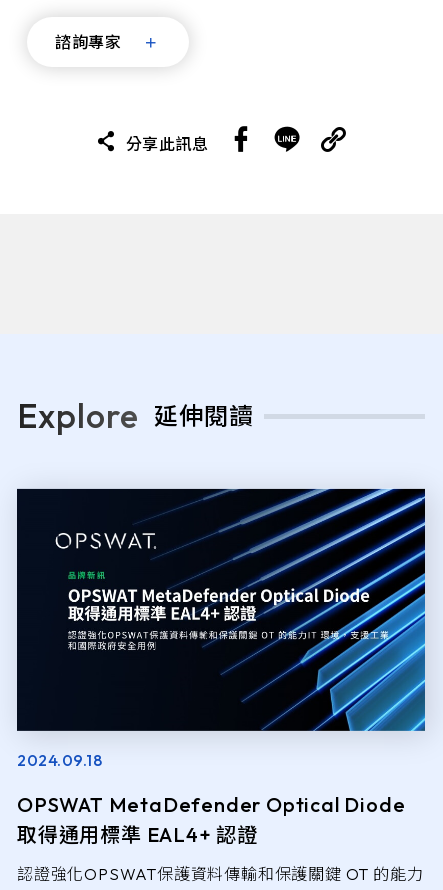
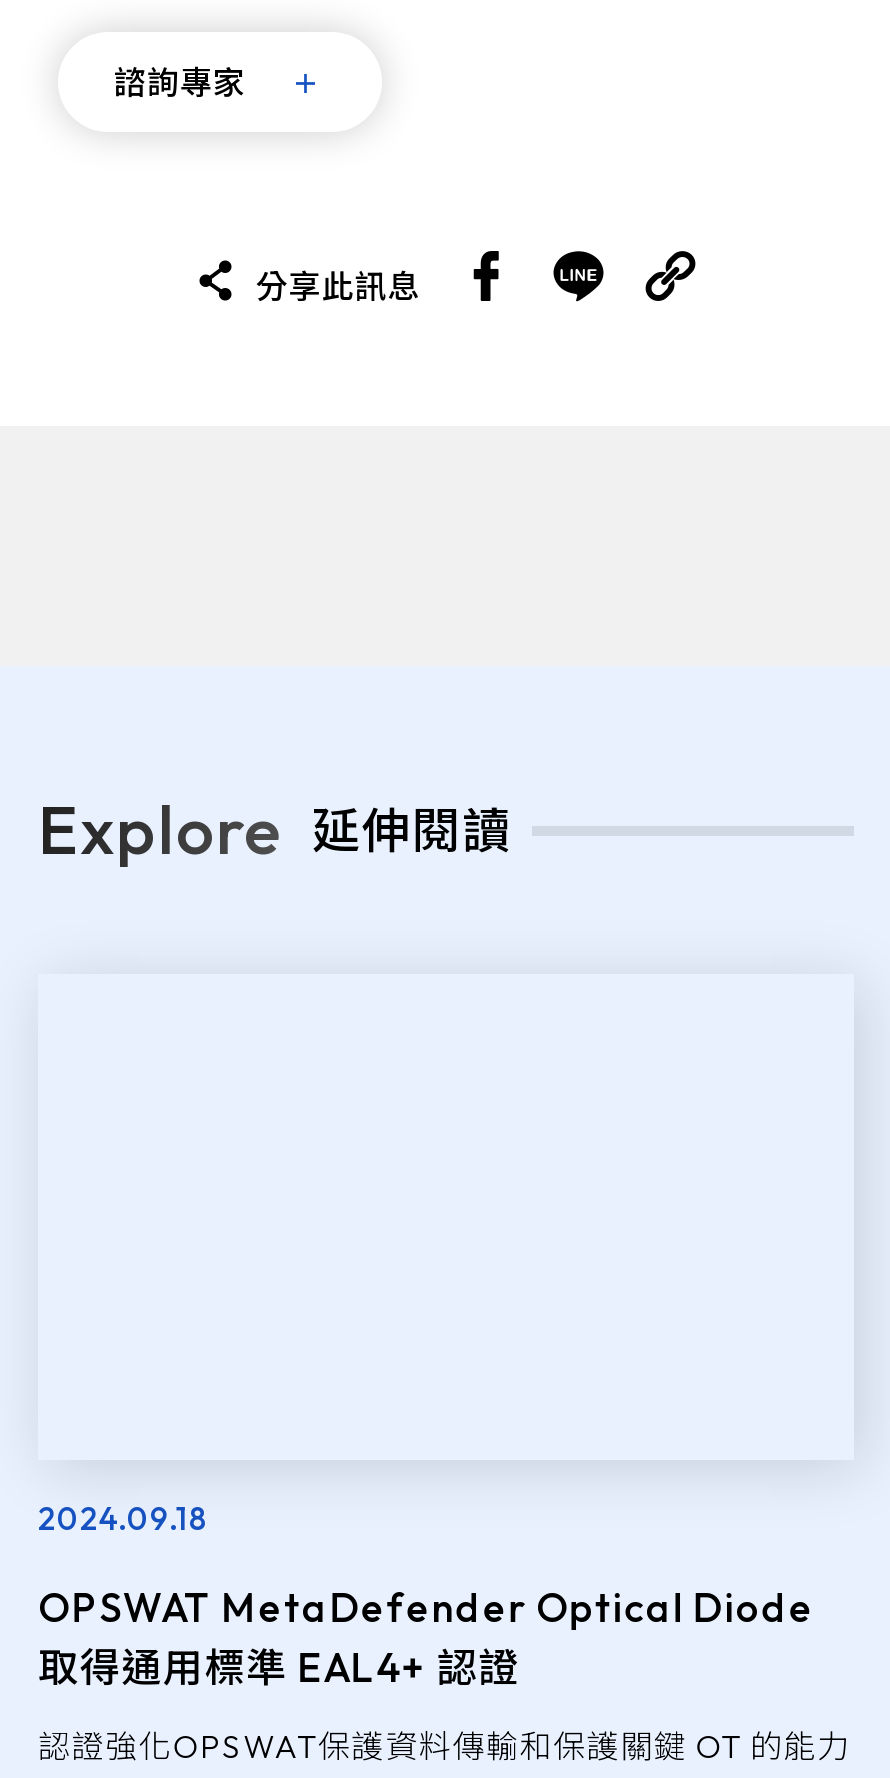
[16,488,426,732] [image] -> none

